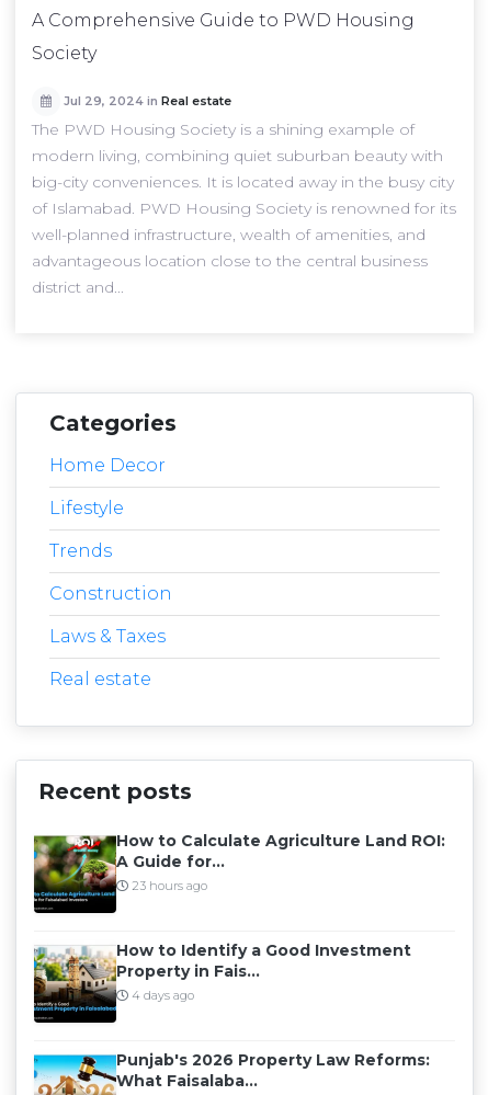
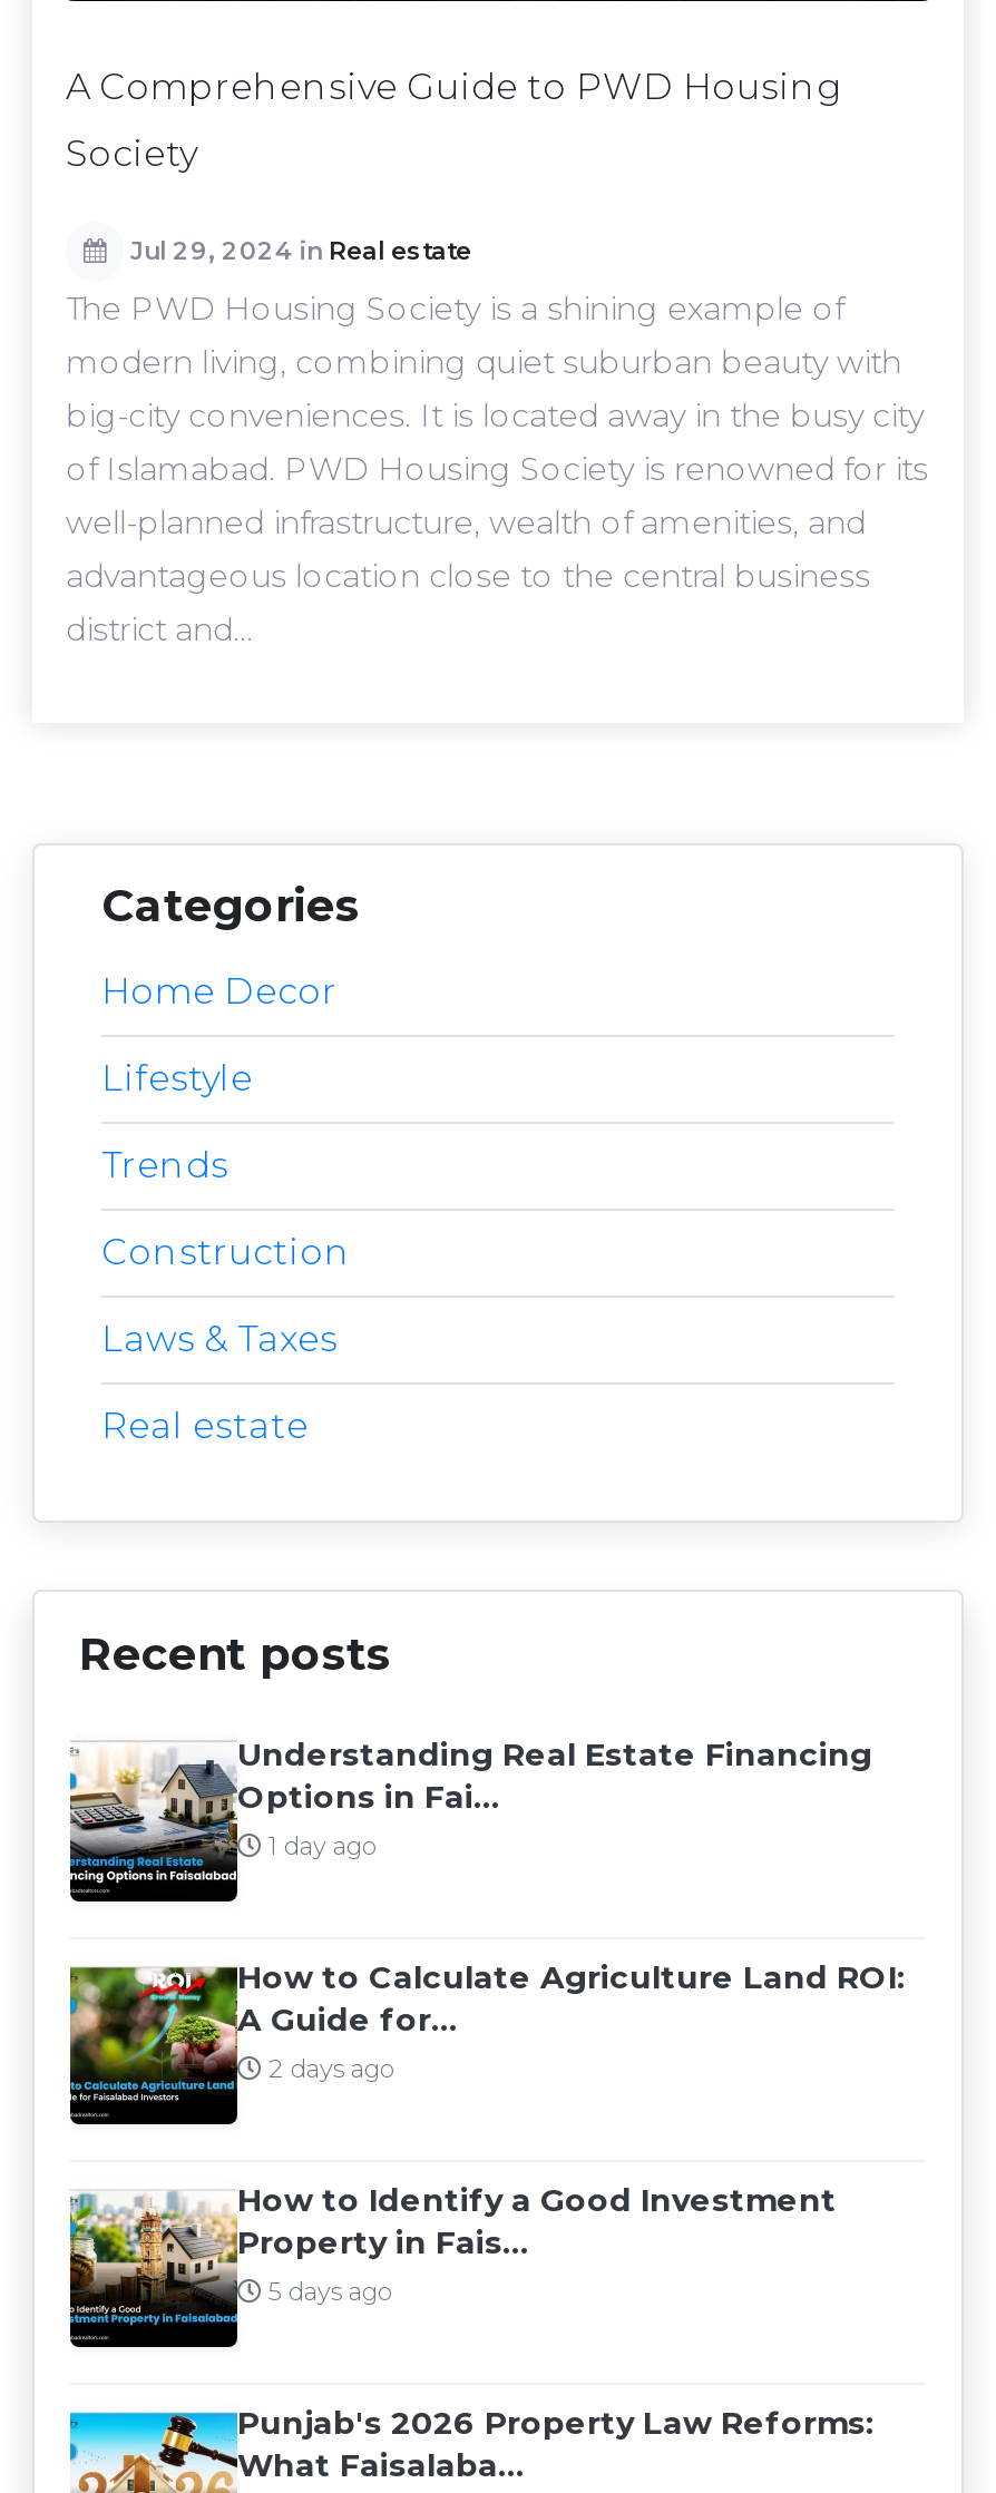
none -> [70,1734,872,1905] [image] | Understanding Real Estate Financing | Options in Fai... | 1 day ago
[128,878,207,894] 23 hours ago -> [262,2052,393,2084] 2 days ago
[128,988,194,1003] 4 days ago -> [262,2275,391,2306] 5 days ago

